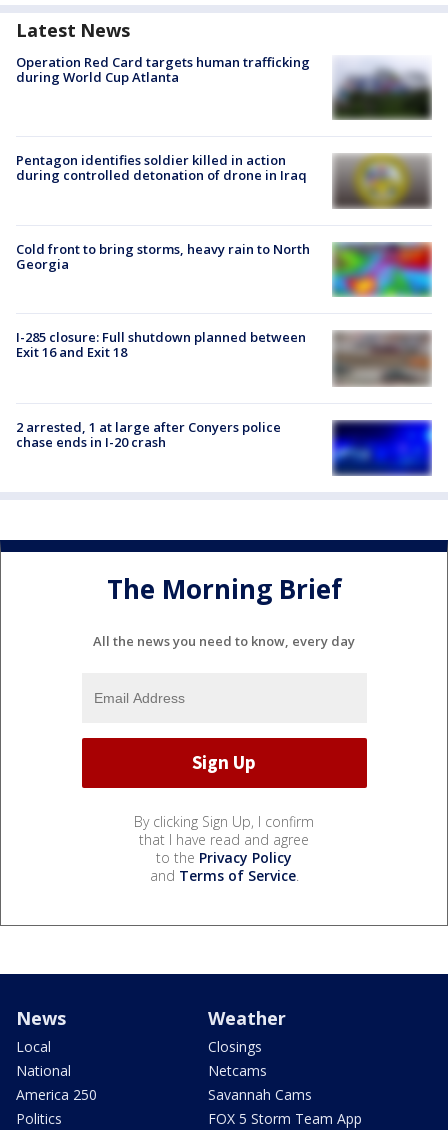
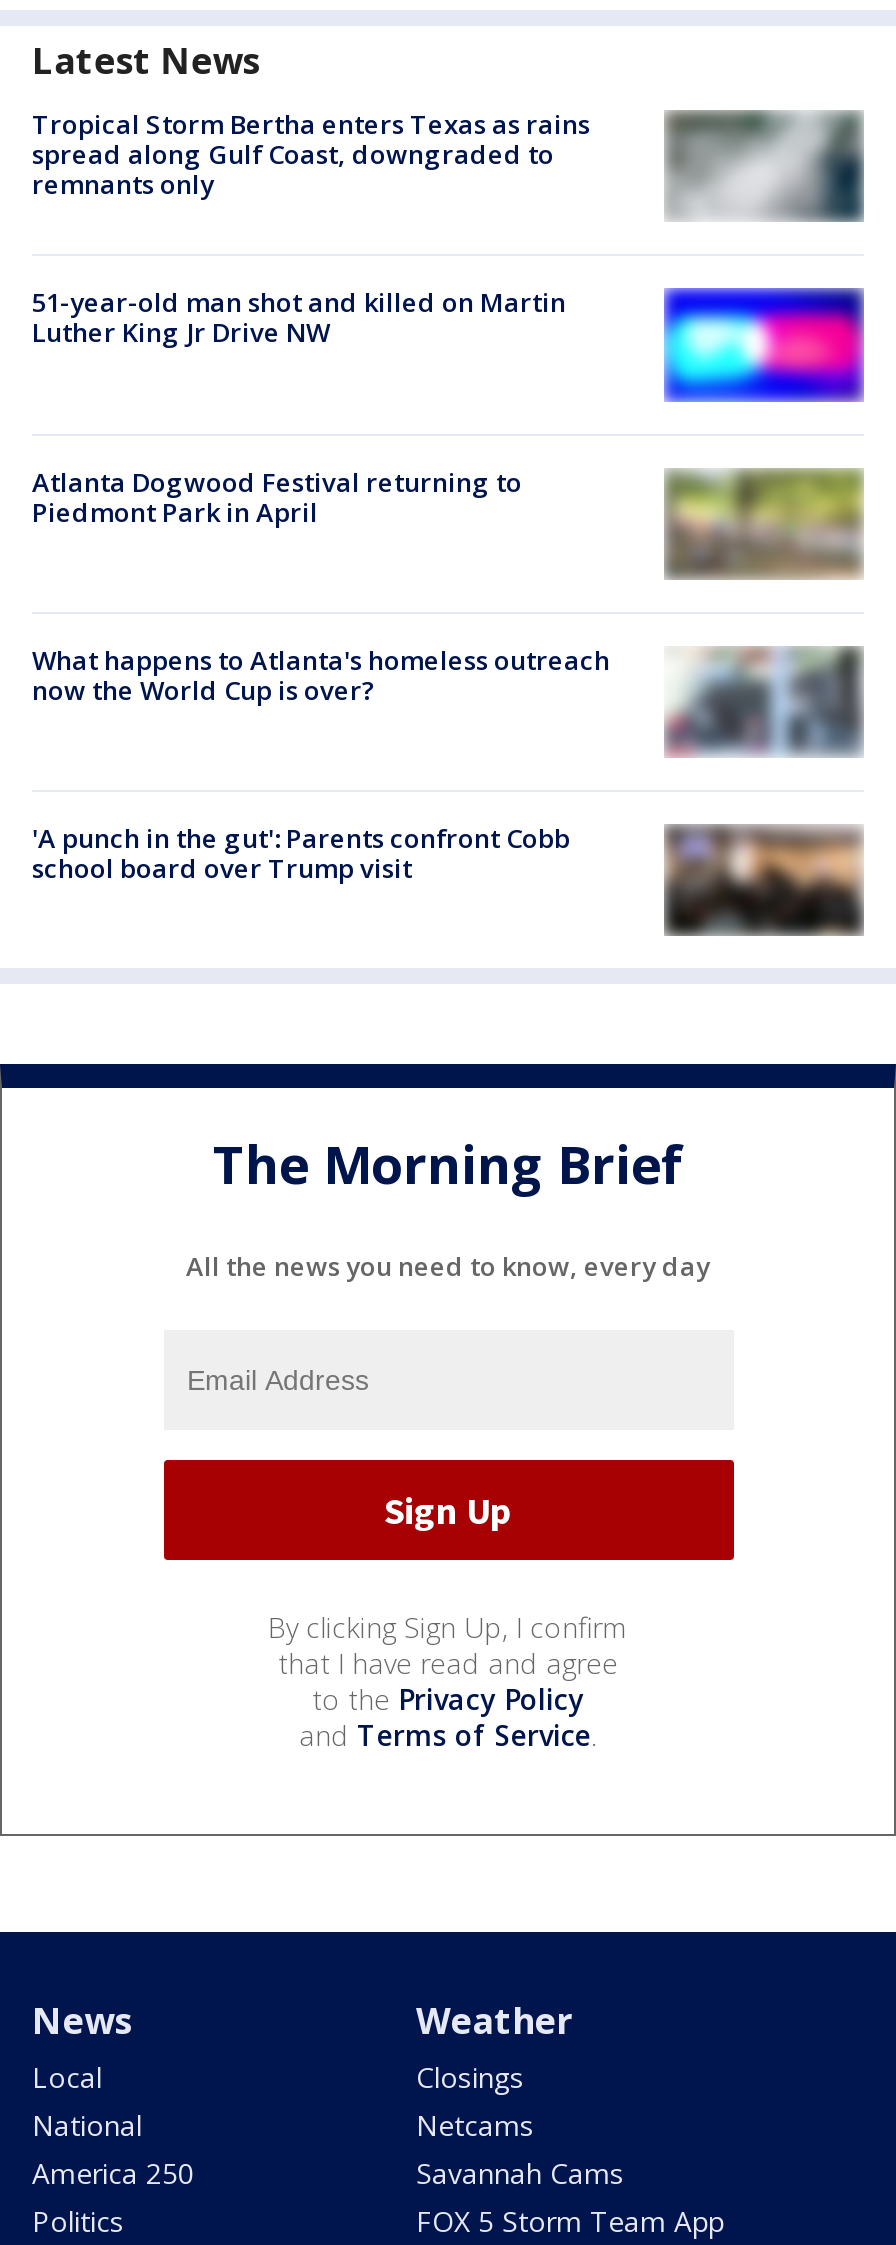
[16,53,431,121] [image] | Operation Red Card targets human trafficking | during World Cup Atlanta -> [32,106,864,226] [image] | Tropical Storm Bertha enters Texas as rains | spread along Gulf Coast, downgraded to | remnants only
[16,151,307,184] Pentagon identifies soldier killed in action | during controlled detonation of drone in Iraq -> [32,285,566,351] 51-year-old man shot and killed on Martin | Luther King Jr Drive NW
[332,151,432,210] [image] -> [664,286,864,404] [image]
[16,240,310,273] Cold front to bring storms, heavy rain to North | Georgia -> [32,463,522,529] Atlanta Dogwood Festival returning to | Piedmont Park in April
[332,243,432,297] [image] -> [664,470,864,580] [image]
[16,328,431,387] [image] | I-285 closure: Full shutdown planned between | Exit 16 and Exit 18 -> [32,642,862,758] [image] | What happens to Atlanta's homeless outreach | now the World Cup is over?
[16,418,281,451] 2 arrested, 1 at large after Conyers police | chase ends in I-20 crash -> [32,820,570,886] 'A punch in the gut': Parents confront Cobb | school board over Trump visit
[331,420,433,476] [image] -> [662,824,864,938] [image]

